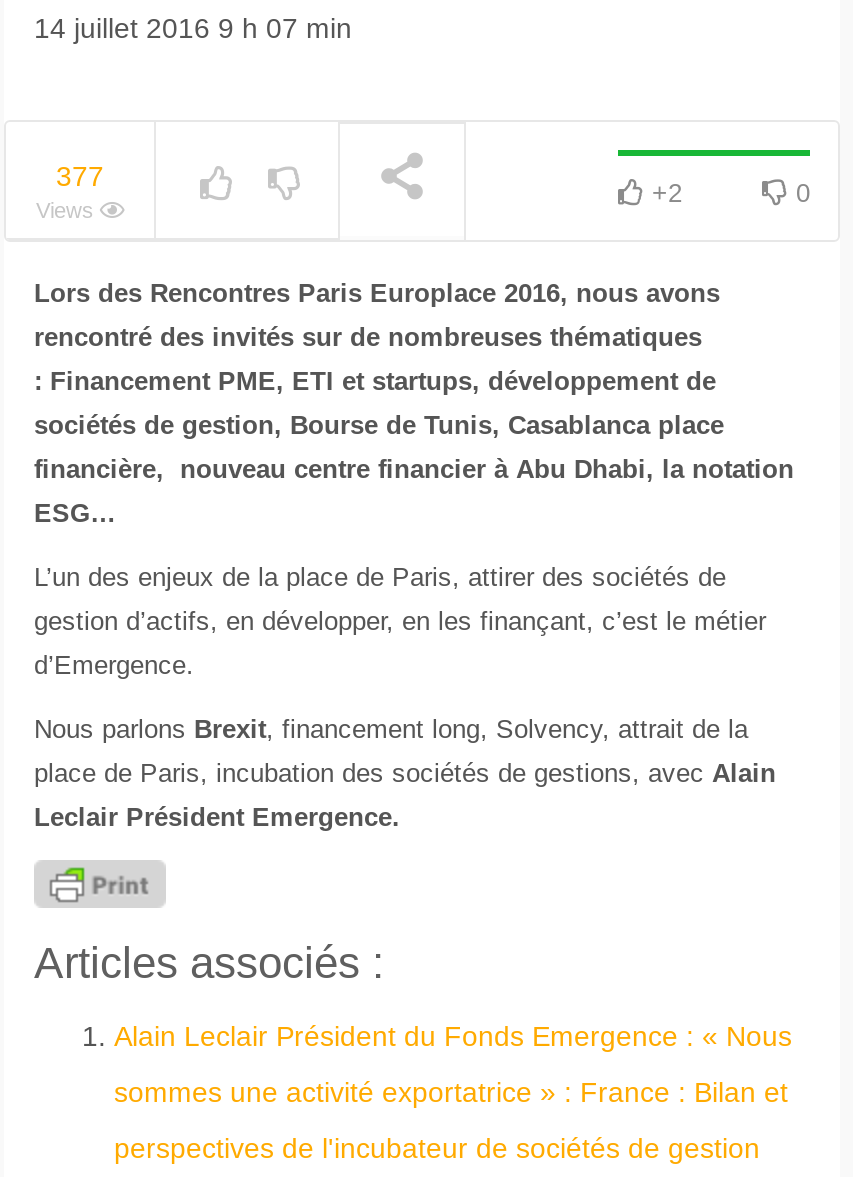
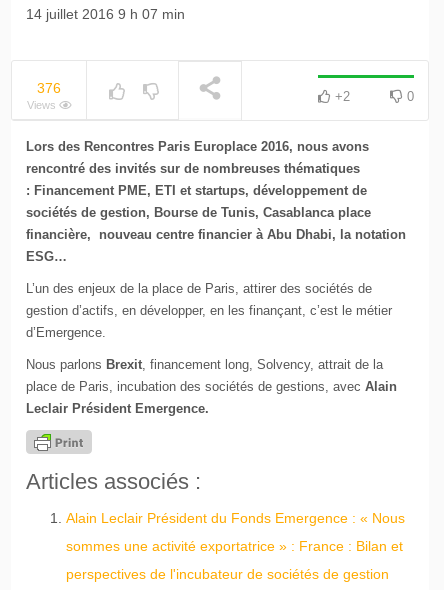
[56,160,104,192] 377 -> [37,80,61,96] 376

